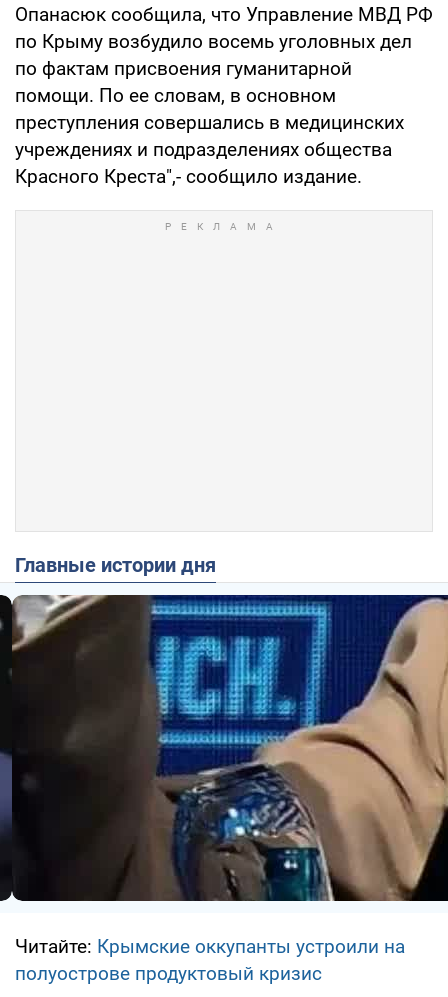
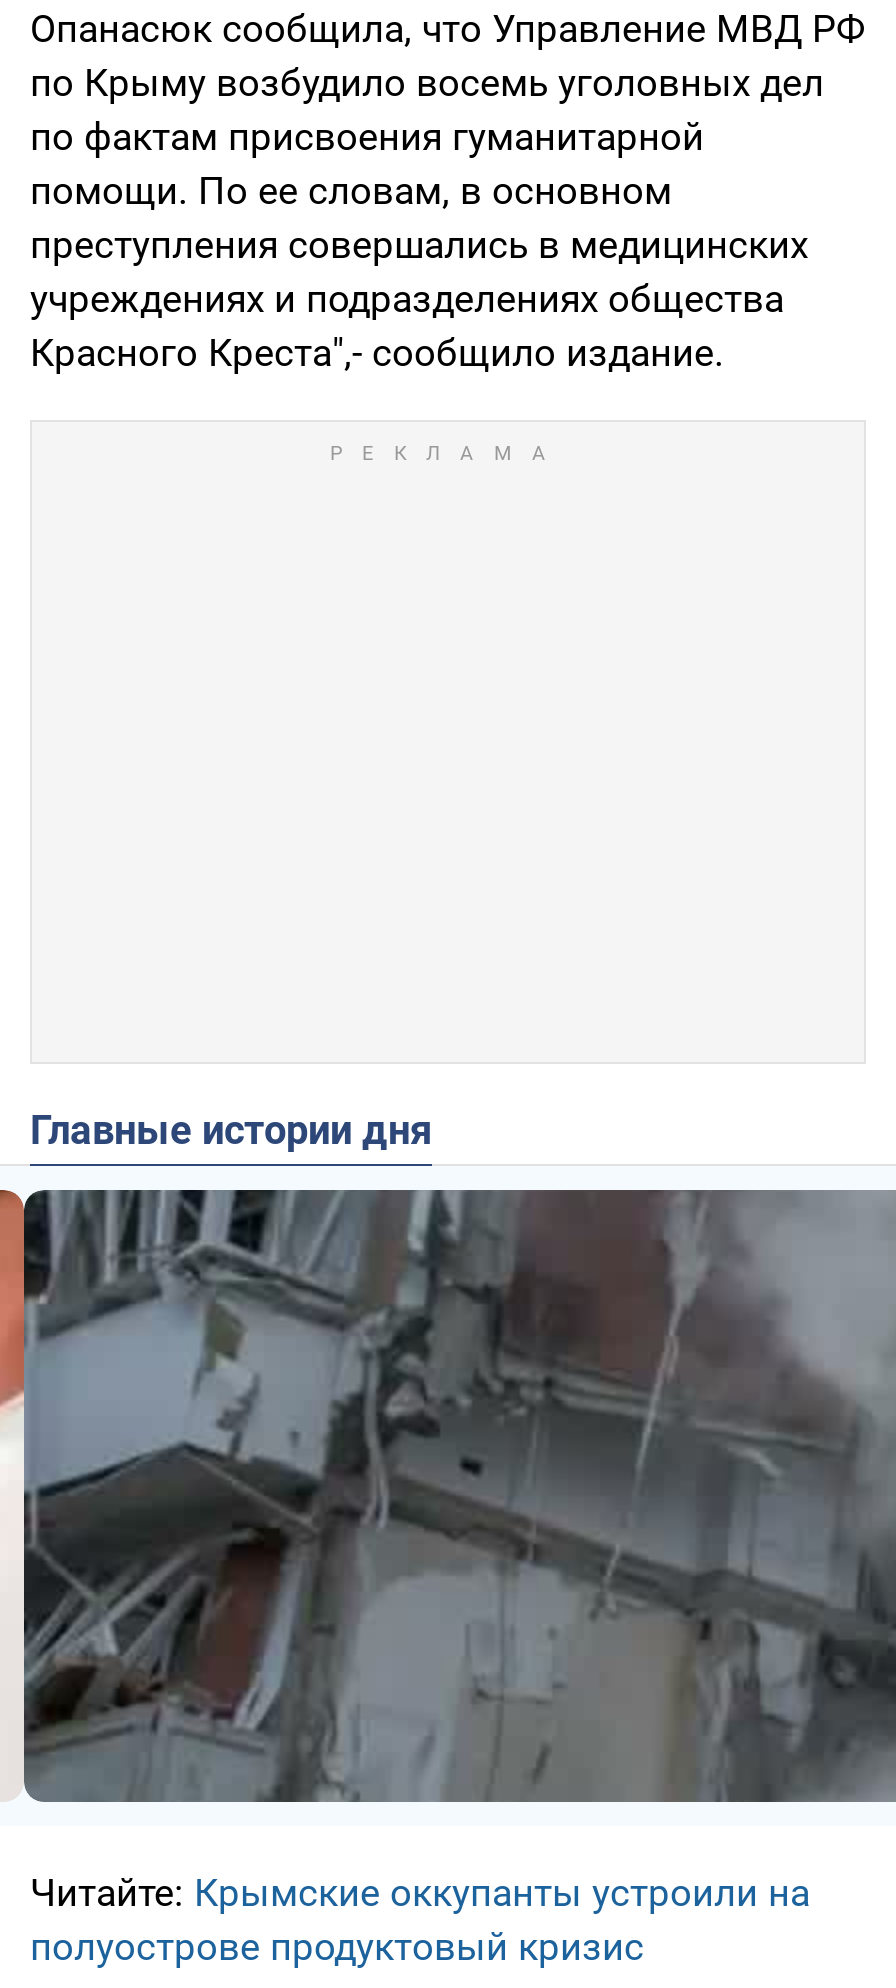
[3,594,445,902] [image] -> [6,1188,890,1804] [image]

